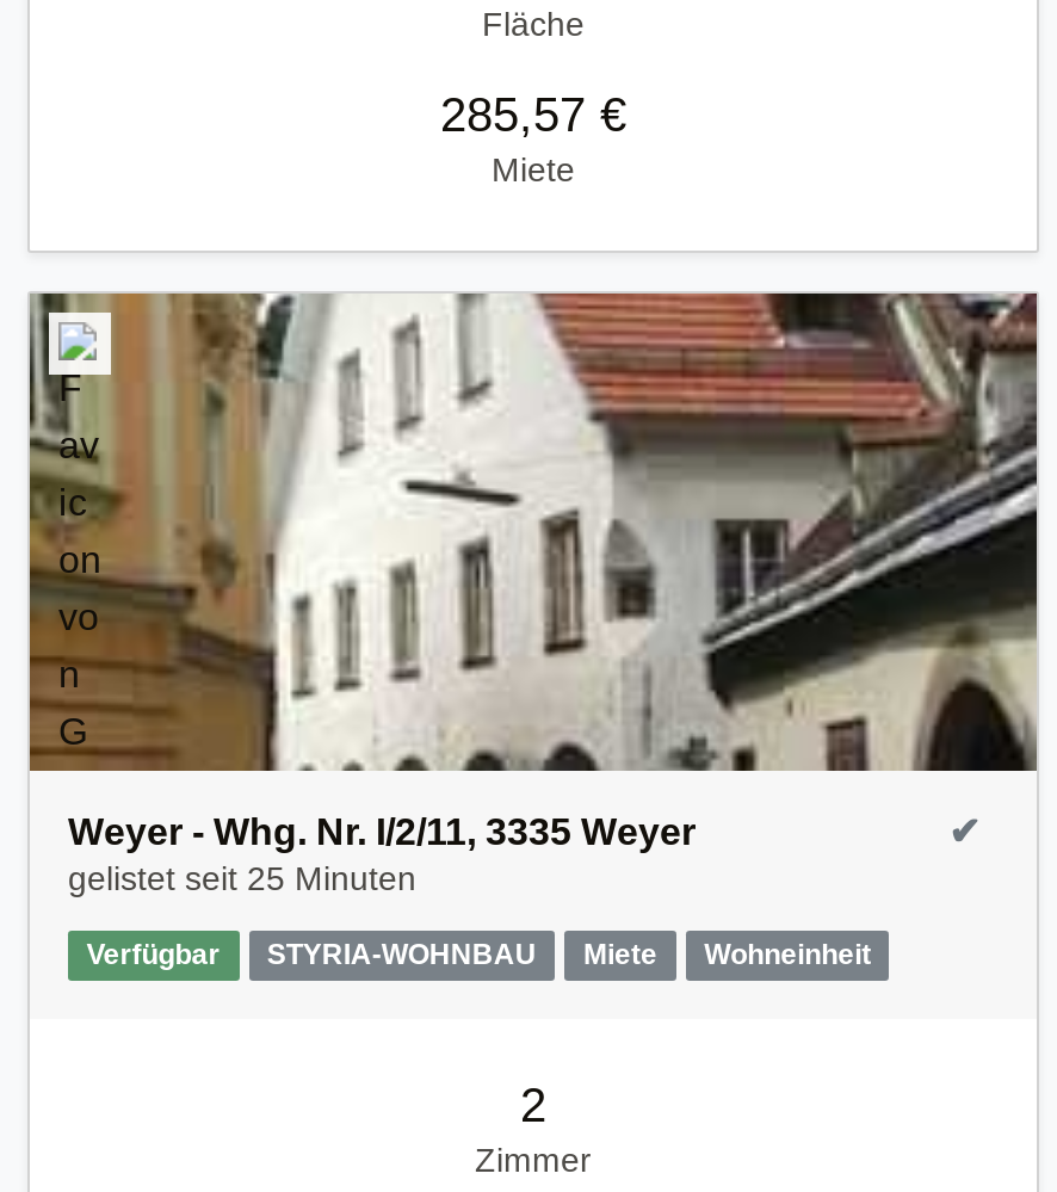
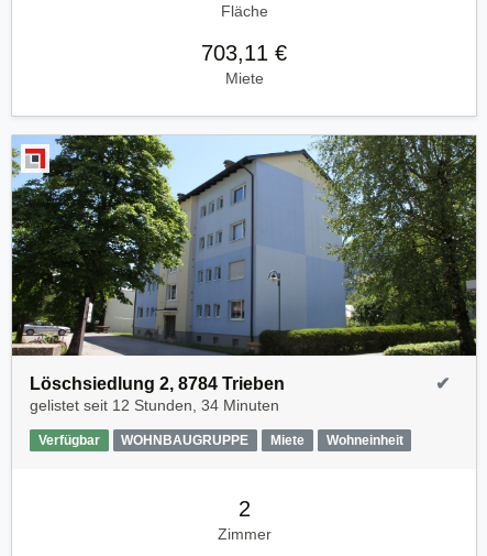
[440,88,626,141] 285,57 € -> [201,41,287,65] 703,11 €
[27,291,1039,897] [image] | Weyer - Whg. Nr. I/2/11, 3335 Weyer | gelistet seit 25 Minuten -> [11,134,477,414] [image] | Löschsiedlung 2, 8784 Trieben | gelistet seit 12 Stunden, 34 Minuten
[267,938,537,972] STYRIA-WOHNBAU -> [121,433,249,448] WOHNBAUGRUPPE

